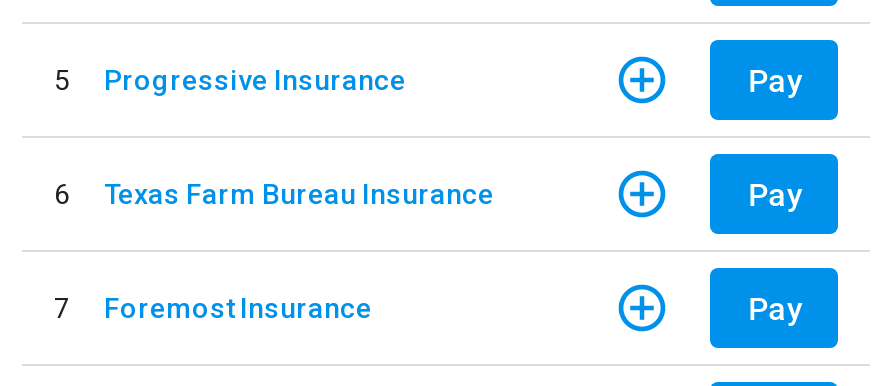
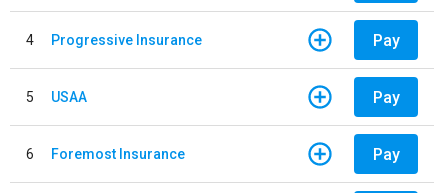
[54,63,406,95] 5 Progressive Insurance -> [26,31,202,47] 4 Progressive Insurance
[54,177,494,209] 6 | Texas Farm Bureau Insurance -> [26,88,87,104] 5 | USAA
[54,291,372,323] 7 Foremost Insurance -> [26,145,185,161] 6 Foremost Insurance

